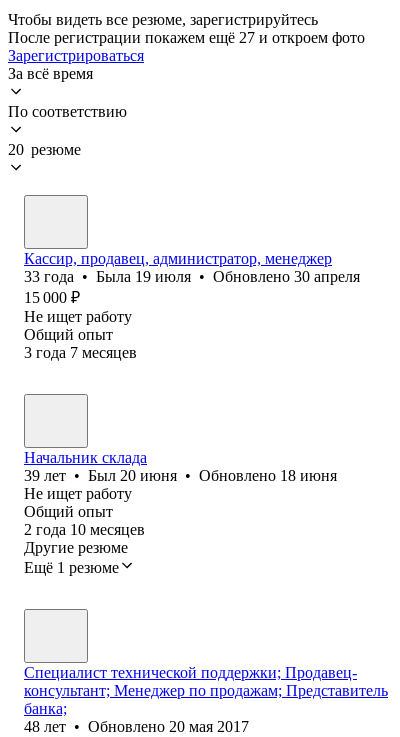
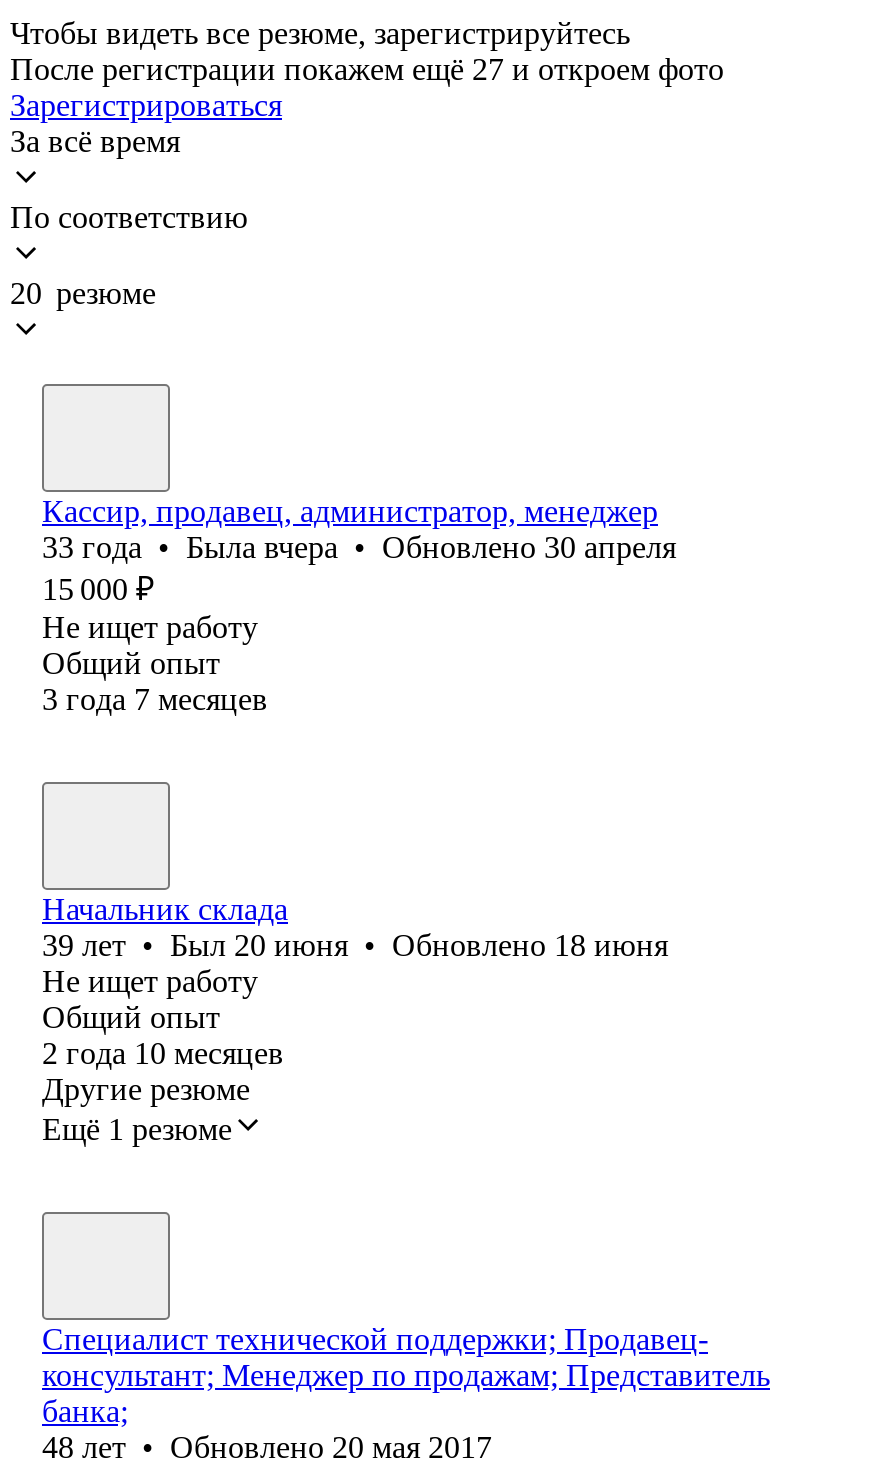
[24,268,360,285] 33 года • Была 19 июля • Обновлено 30 апреля -> [42,530,676,564] 33 года • Была вчера • Обновлено 30 апреля

